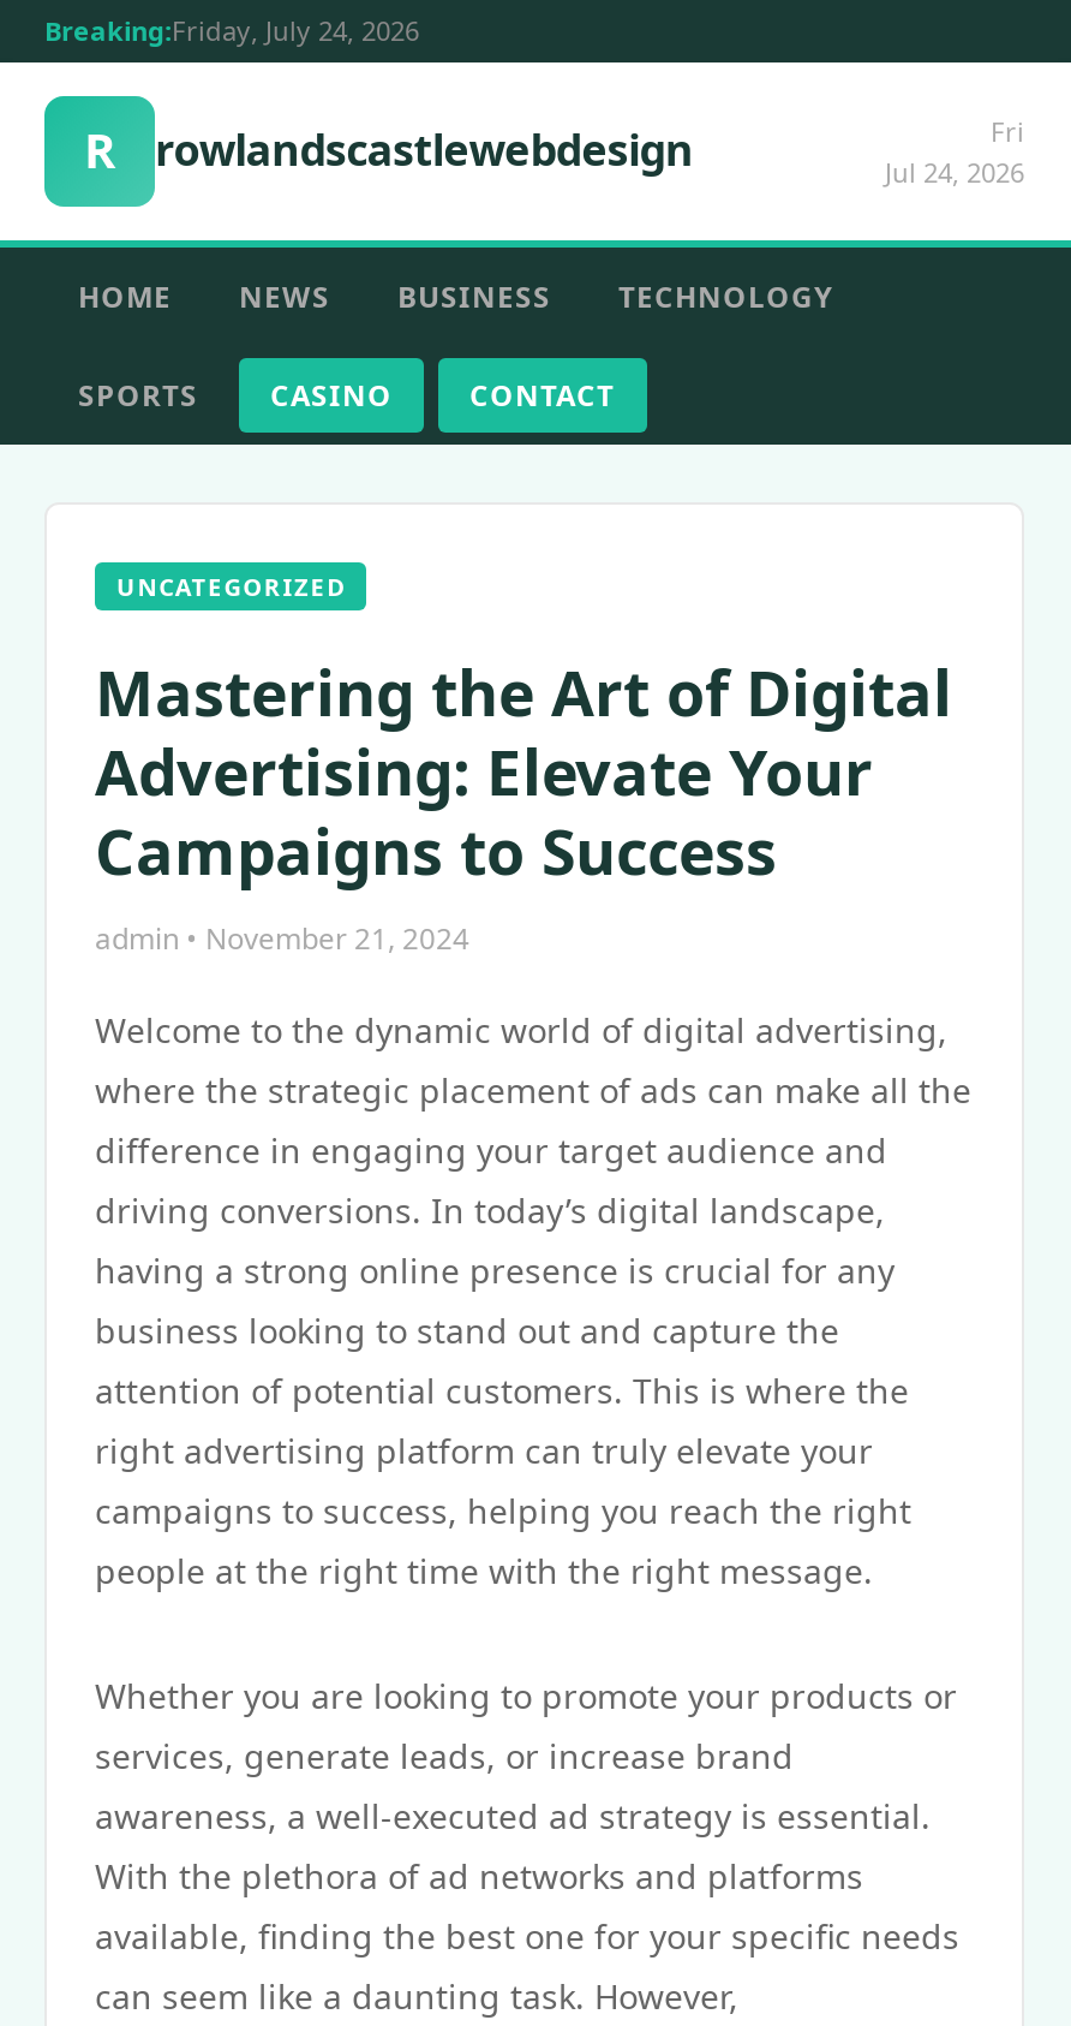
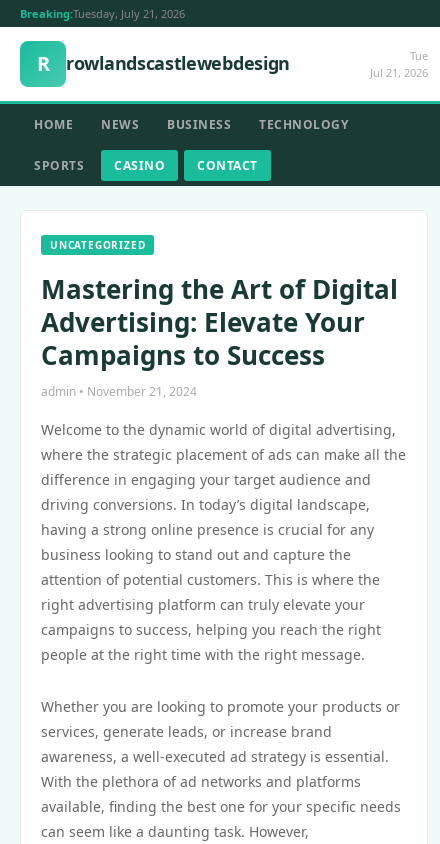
[44,12,419,48] Breaking:Friday, July 24, 2026 -> [20,6,185,21] Breaking:Tuesday, July 21, 2026
[885,113,1024,190] Fri | Jul 24, 2026 -> [370,48,428,80] Tue | Jul 21, 2026

